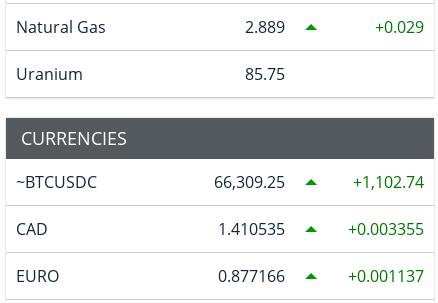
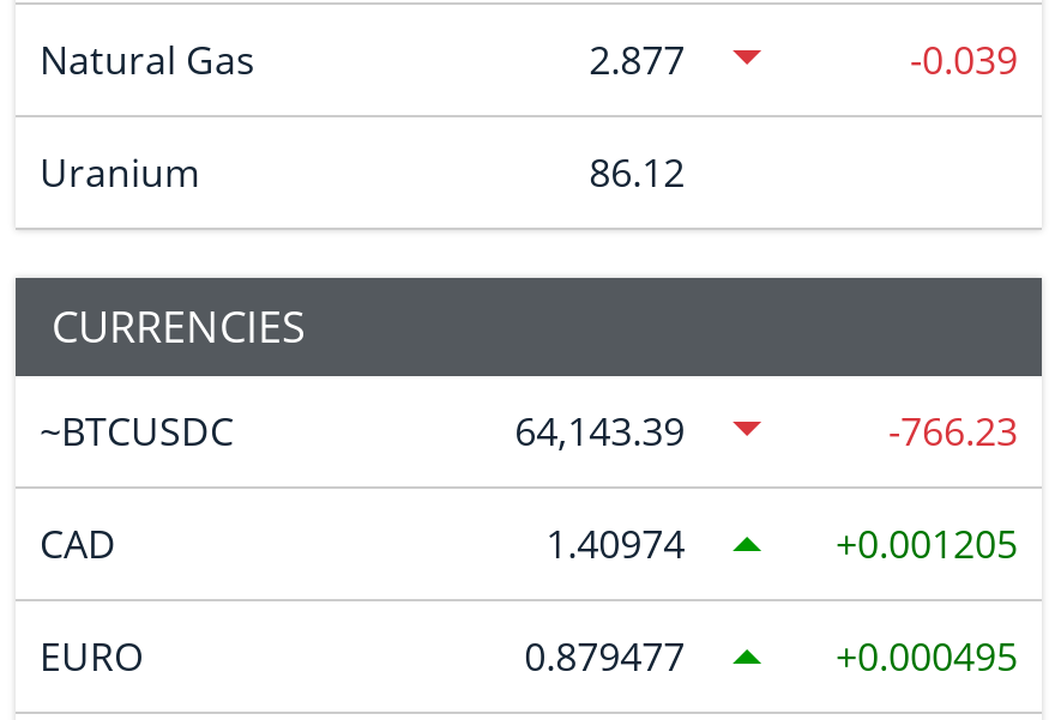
[245,16,285,38] 2.889 -> [589,34,685,87] 2.877
[384,16,424,38] 0.029 -> [910,34,1018,87] -0.039
[245,63,285,85] 85.75 -> [589,147,685,200] 86.12
[214,171,285,193] 66,309.25 -> [515,406,685,458] 64,143.39
[362,171,424,193] 1,102.74 -> [888,406,1018,458] -766.23
[218,218,285,240] 1.410535 -> [546,518,685,571] 1.40974
[357,218,424,240] 0.003355 -> [857,518,1018,571] 0.001205
[218,265,285,287] 0.877166 -> [524,631,685,684] 0.879477
[357,265,424,287] 0.001137 -> [857,631,1018,684] 0.000495

